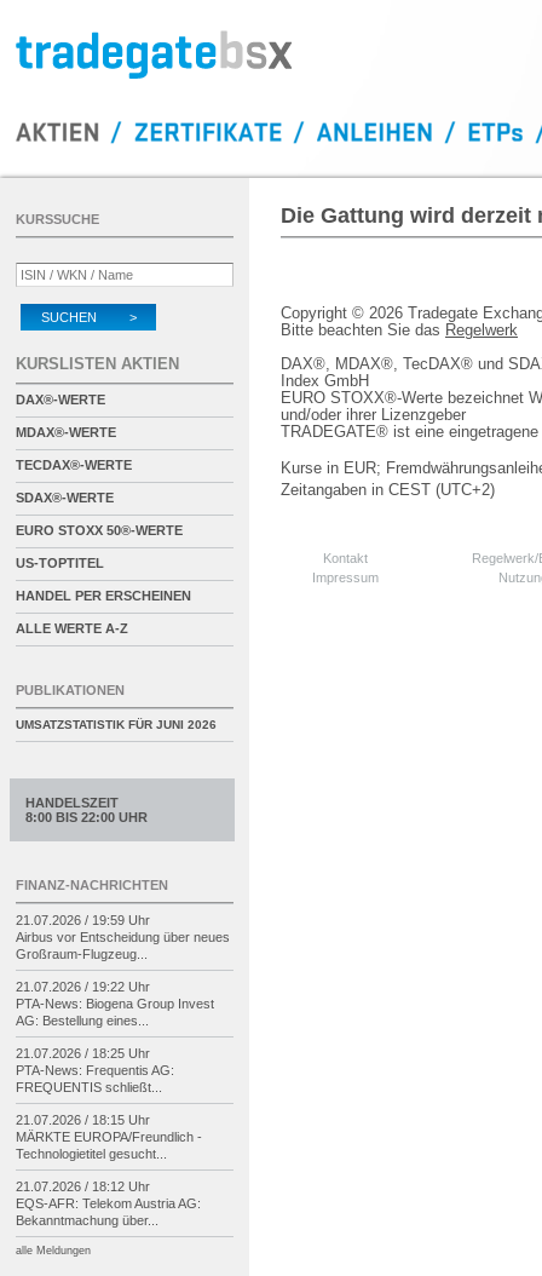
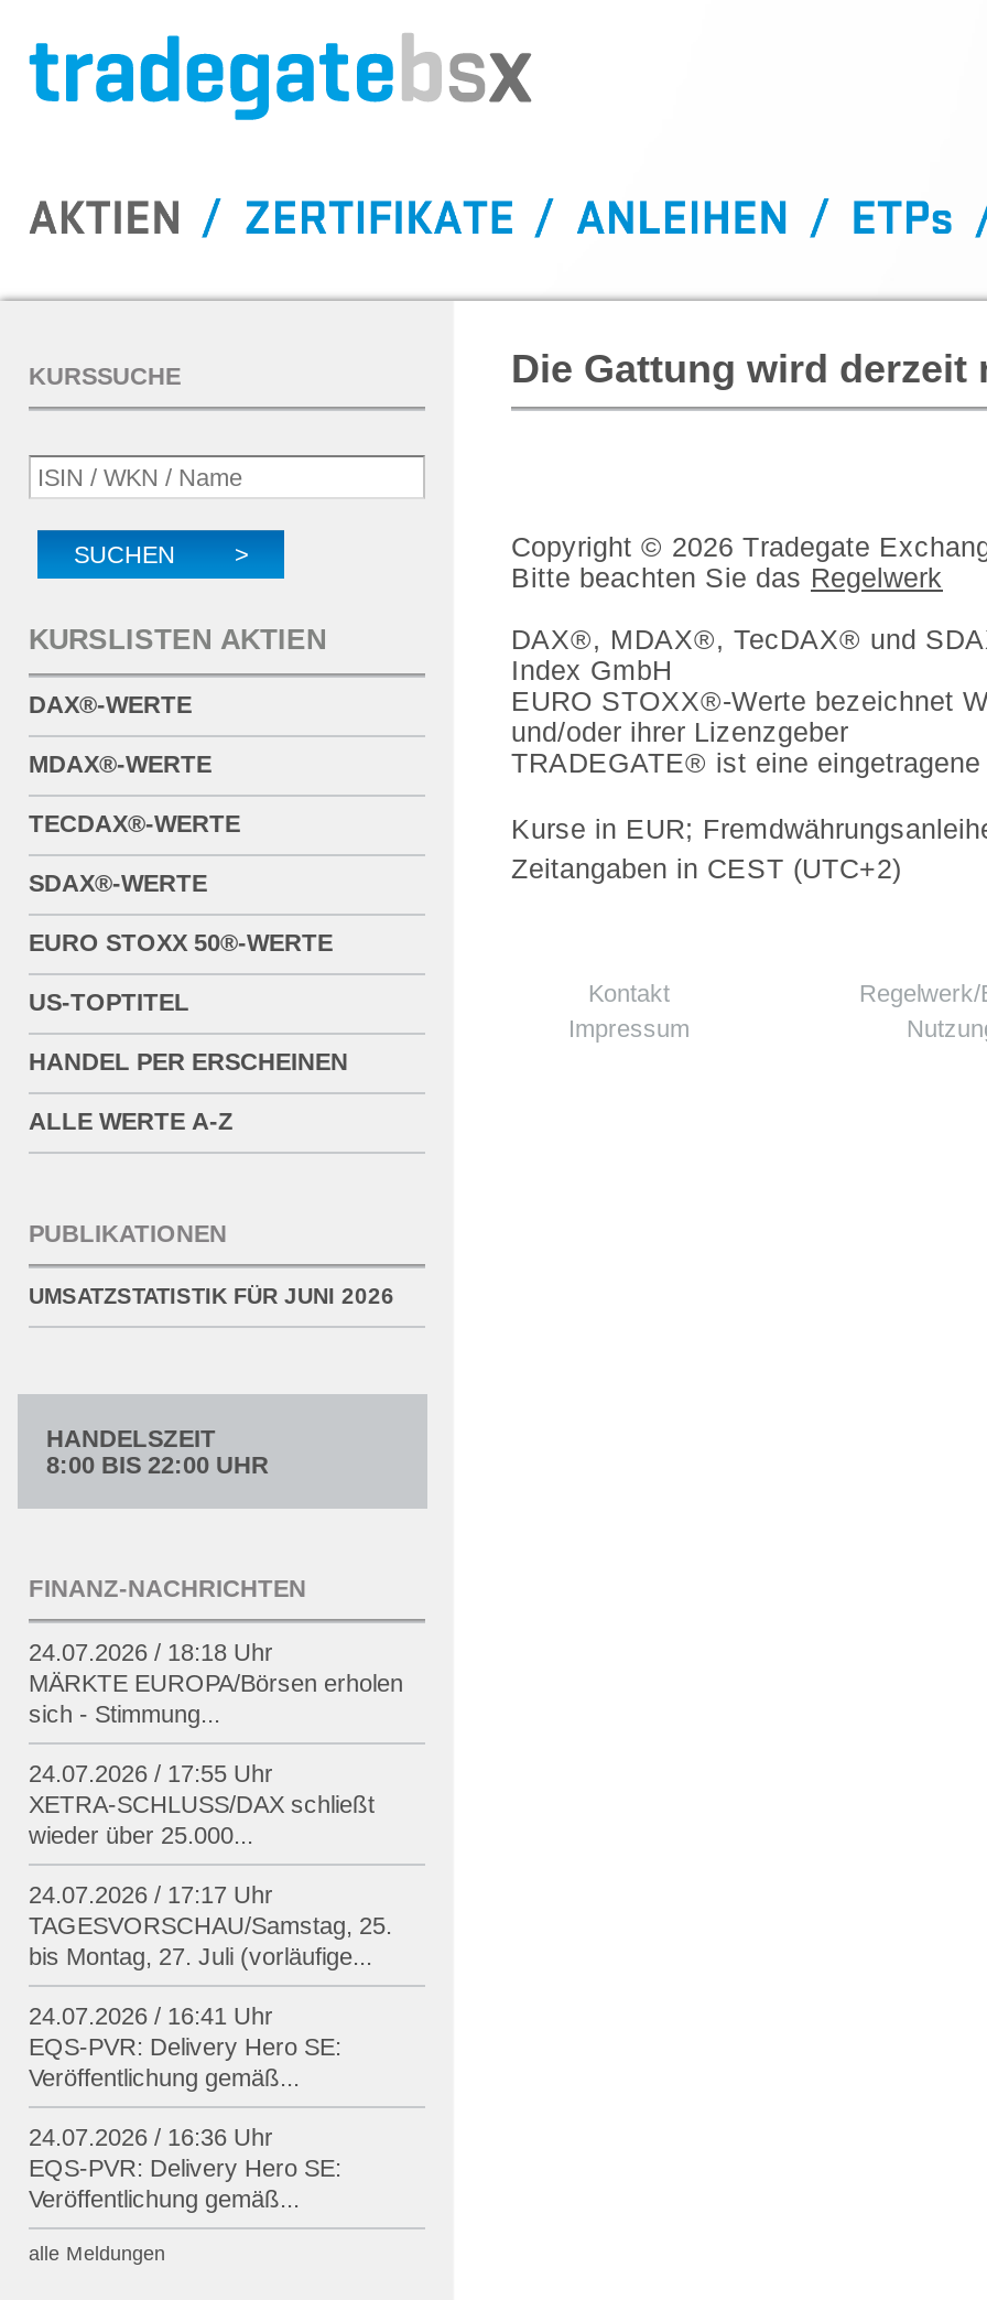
[16,913,230,961] 21.07.2026 / 19:59 Uhr | Airbus vor Entscheidung über neues | Großraum-Flugzeug... -> [29,1639,403,1727] 24.07.2026 / 18:18 Uhr | MÄRKTE EUROPA/Börsen erholen | sich - Stimmung...
[16,979,214,1028] 21.07.2026 / 19:22 Uhr | PTA-News: Biogena Group Invest | AG: Bestellung eines... -> [29,1760,375,1848] 24.07.2026 / 17:55 Uhr | XETRA-SCHLUSS/DAX schließt | wieder über 25.000...
[16,1046,174,1094] 21.07.2026 / 18:25 Uhr | PTA-News: Frequentis AG: | FREQUENTIS schließt... -> [29,1881,392,1969] 24.07.2026 / 17:17 Uhr | TAGESVORSCHAU/Samstag, 25. | bis Montag, 27. Juli (vorläufige...
[16,1113,202,1161] 21.07.2026 / 18:15 Uhr | MÄRKTE EUROPA/Freundlich - | Technologietitel gesucht... -> [29,2002,341,2091] 24.07.2026 / 16:41 Uhr | EQS-PVR: Delivery Hero SE: | Veröffentlichung gemäß...
[16,1179,201,1228] 21.07.2026 / 18:12 Uhr | EQS-AFR: Telekom Austria AG: | Bekanntmachung über... -> [29,2124,341,2212] 24.07.2026 / 16:36 Uhr | EQS-PVR: Delivery Hero SE: | Veröffentlichung gemäß...

